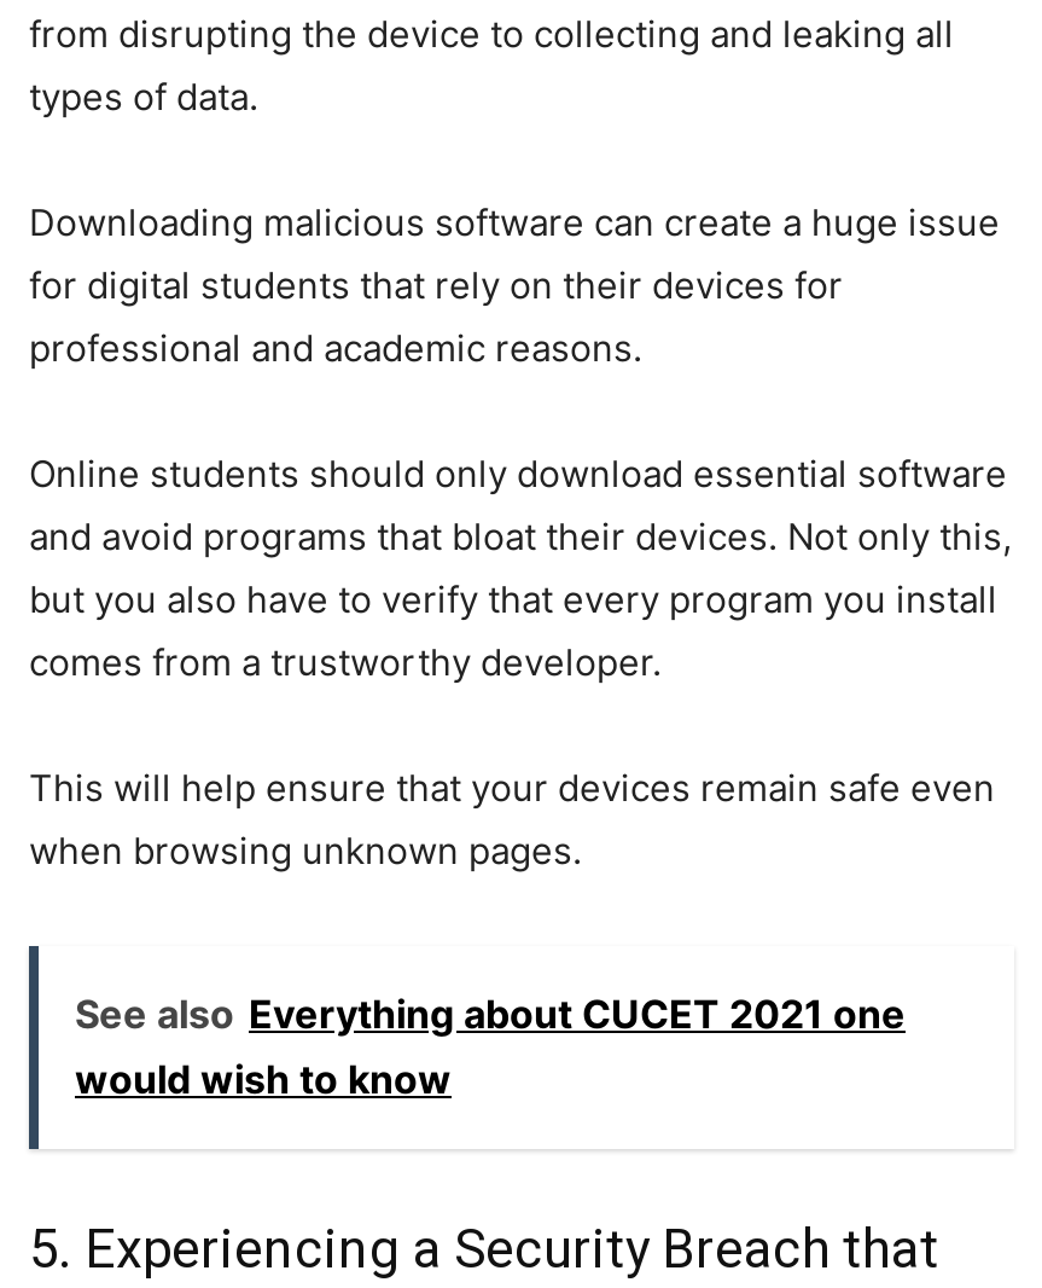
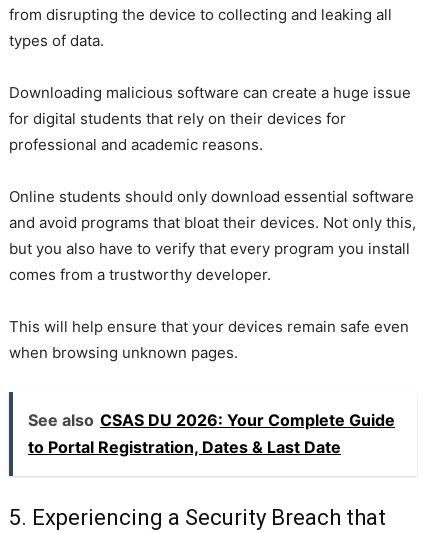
[75,990,906,1103] See also Everything about CUCET 2021 one | would wish to know -> [28,410,395,457] See also CSAS DU 2026: Your Complete Guide | to Portal Registration, Dates & Last Date

